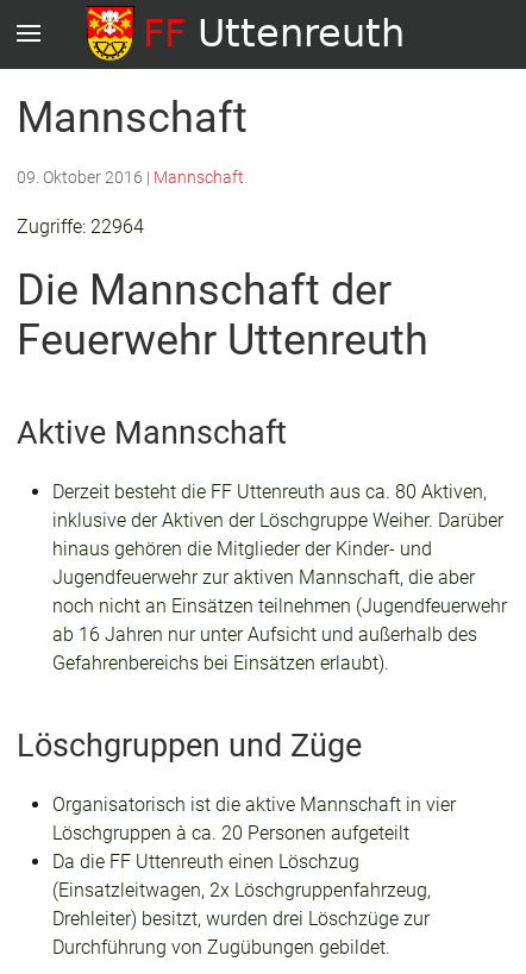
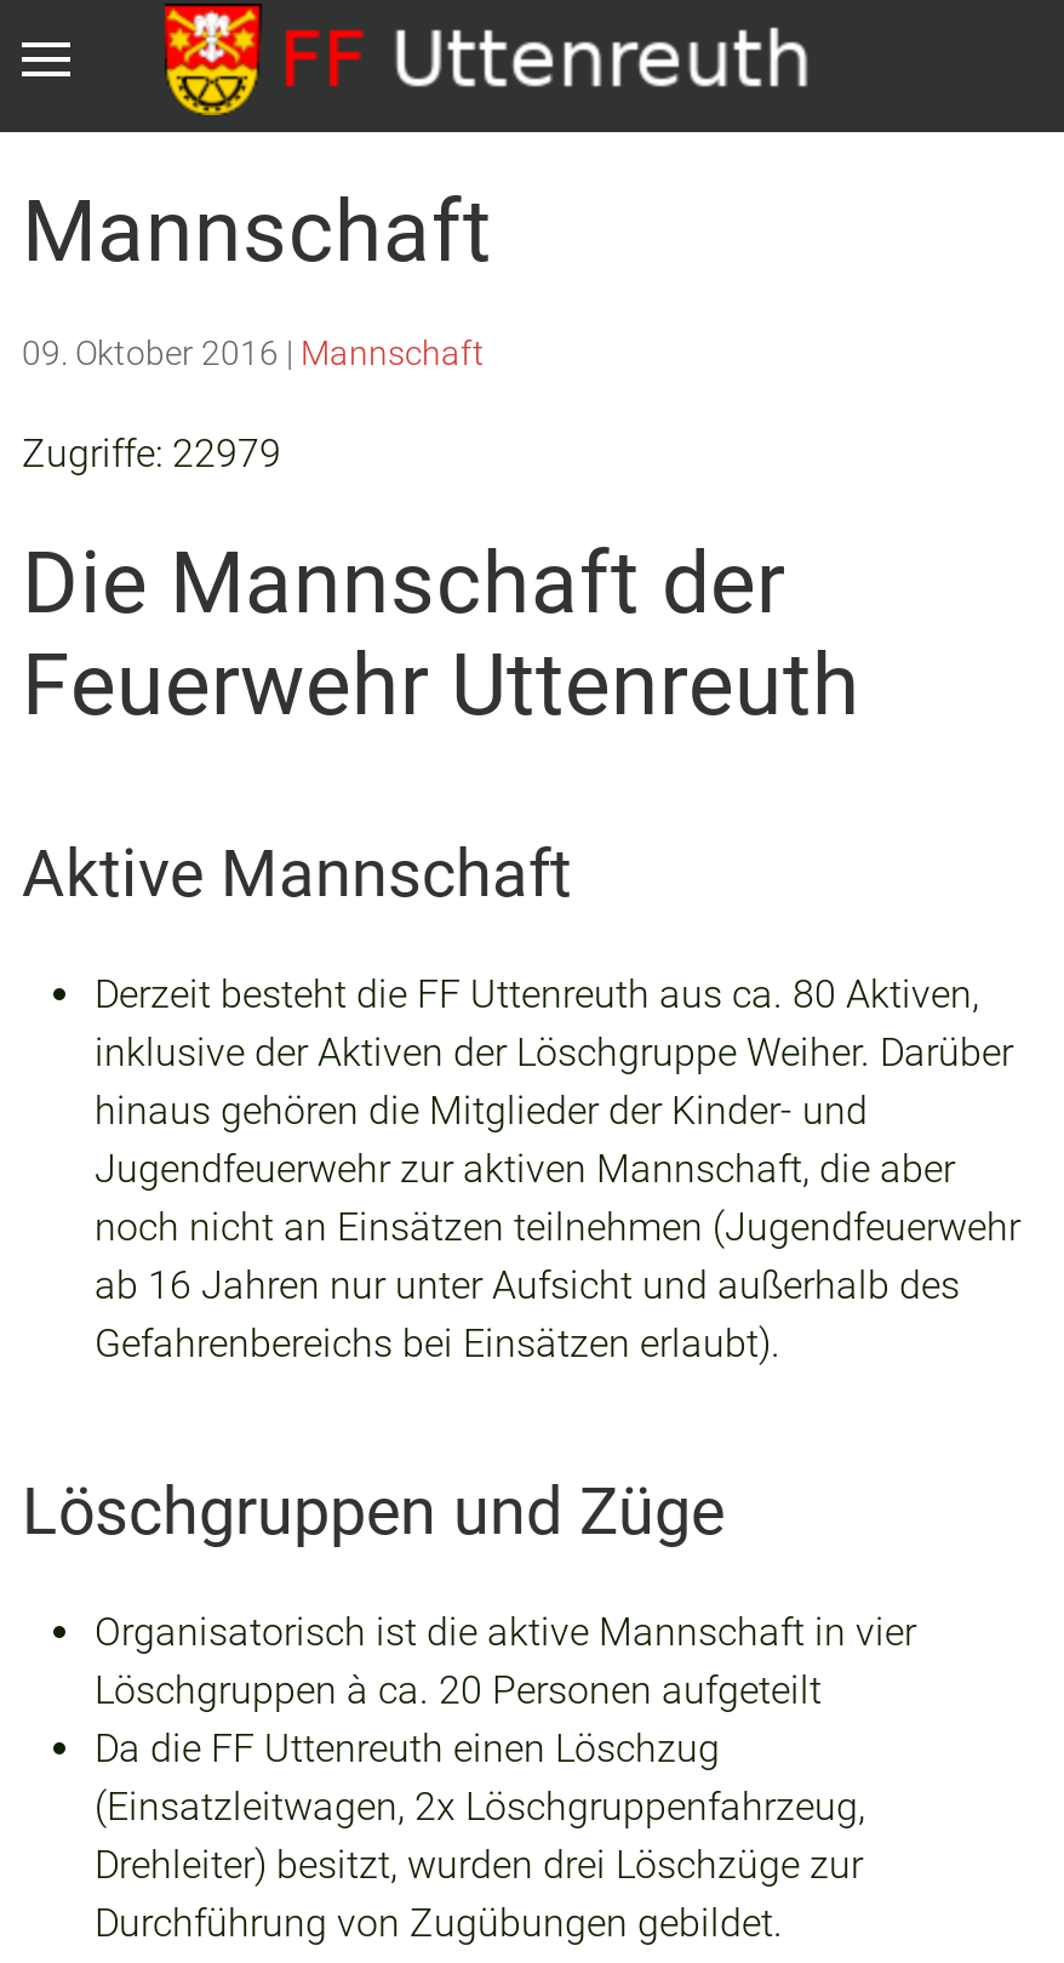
[17,215,144,238] Zugriffe: 22964 -> [22,430,281,477] Zugriffe: 22979

